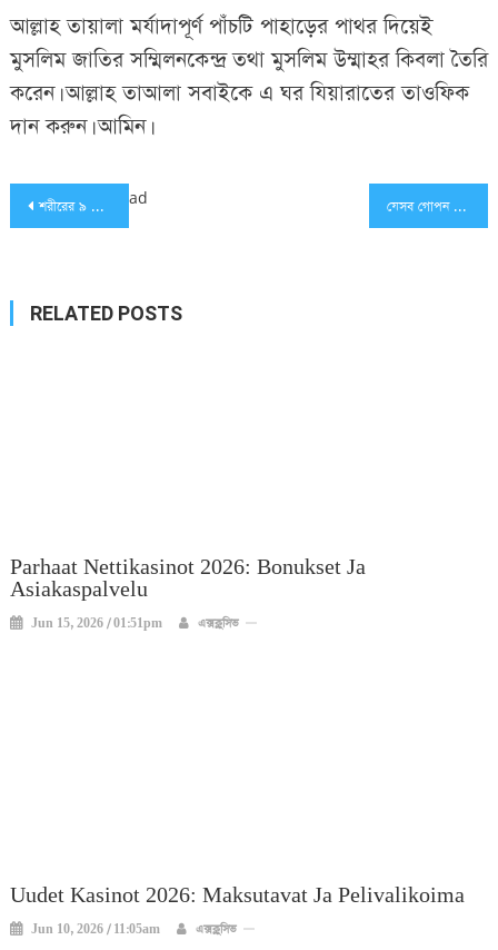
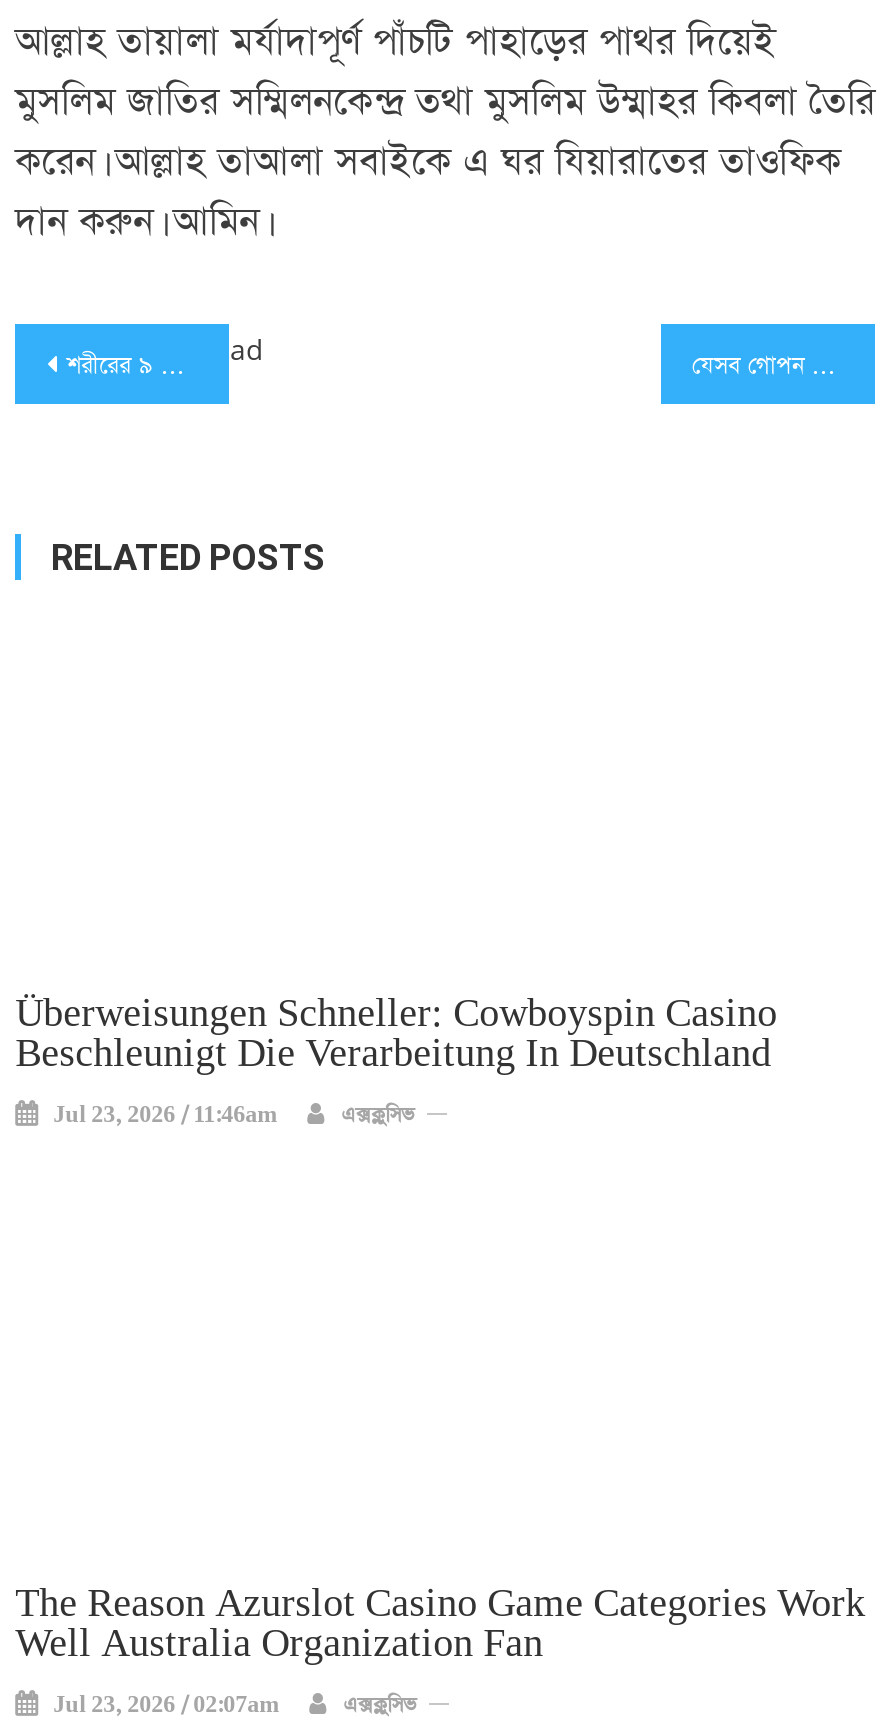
[10,555,366,603] Parhaat Nettikasinot 2026: Bonukset Ja | Asiakaspalvelu -> [15,992,777,1078] Überweisungen Schneller: Cowboyspin Casino | Beschleunigt Die Verarbeitung In Deutschland
[31,616,162,632] Jun 15, 2026 / 01:51pm -> [53,1102,277,1130] Jul 23, 2026 / 11:46am
[10,883,465,909] Uudet Kasinot 2026: Maksutavat Ja Pelivalikoima -> [15,1582,865,1668] The Reason Azurslot Casino Game Categories Work | Well Australia Organization Fan
[31,922,160,938] Jun 10, 2026 / 11:05am -> [53,1692,279,1720] Jul 23, 2026 / 02:07am

